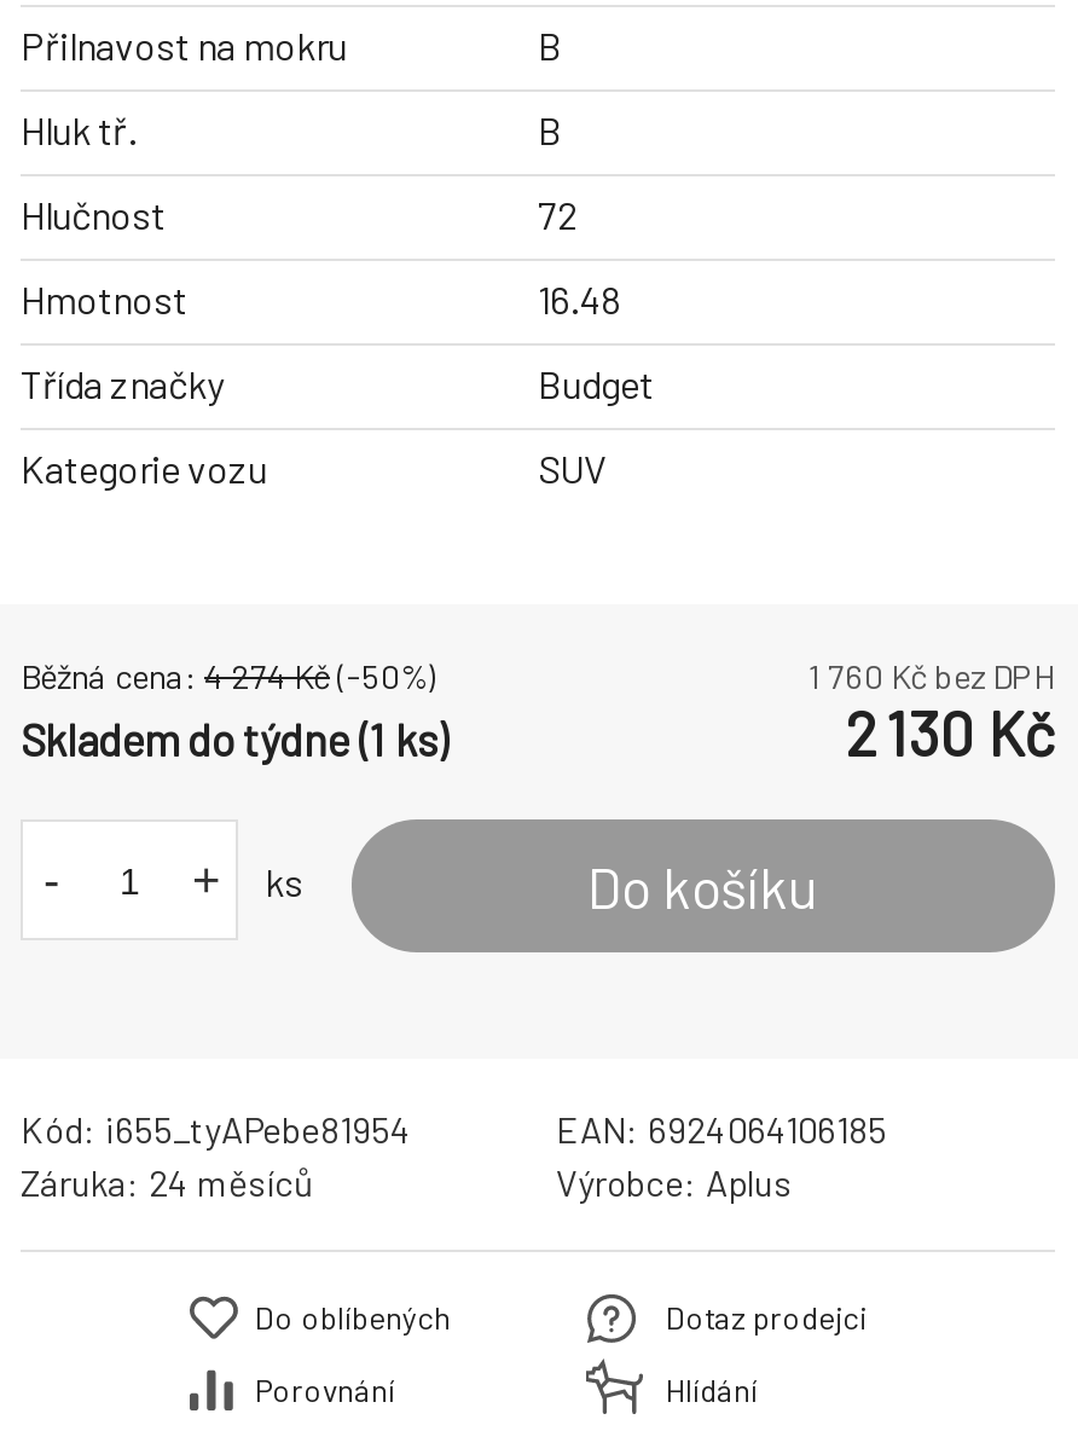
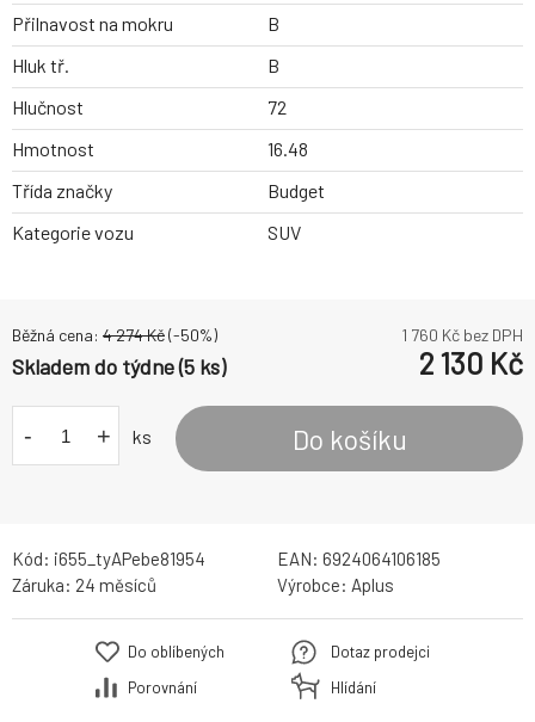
[21,714,448,767] Skladem do týdne (1 ks) -> [12,353,226,380] Skladem do týdne (5 ks)

